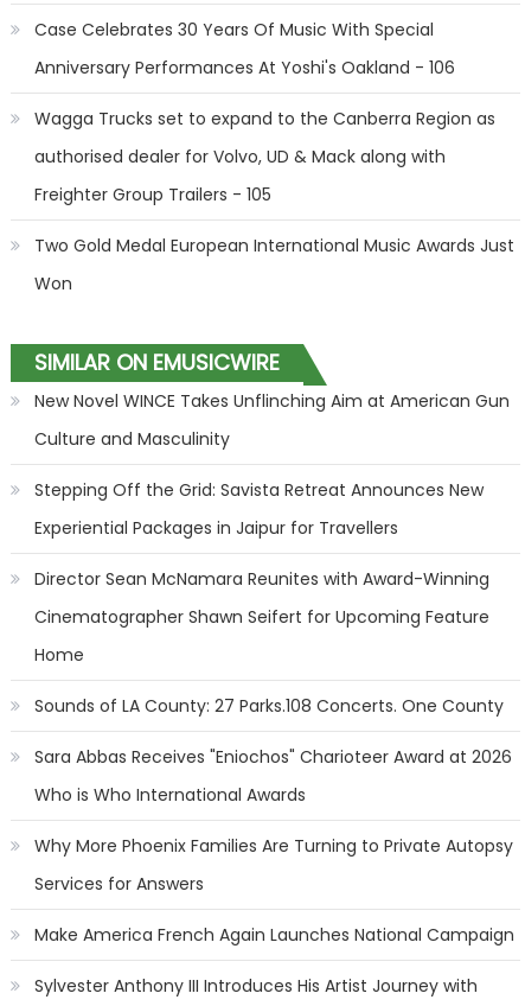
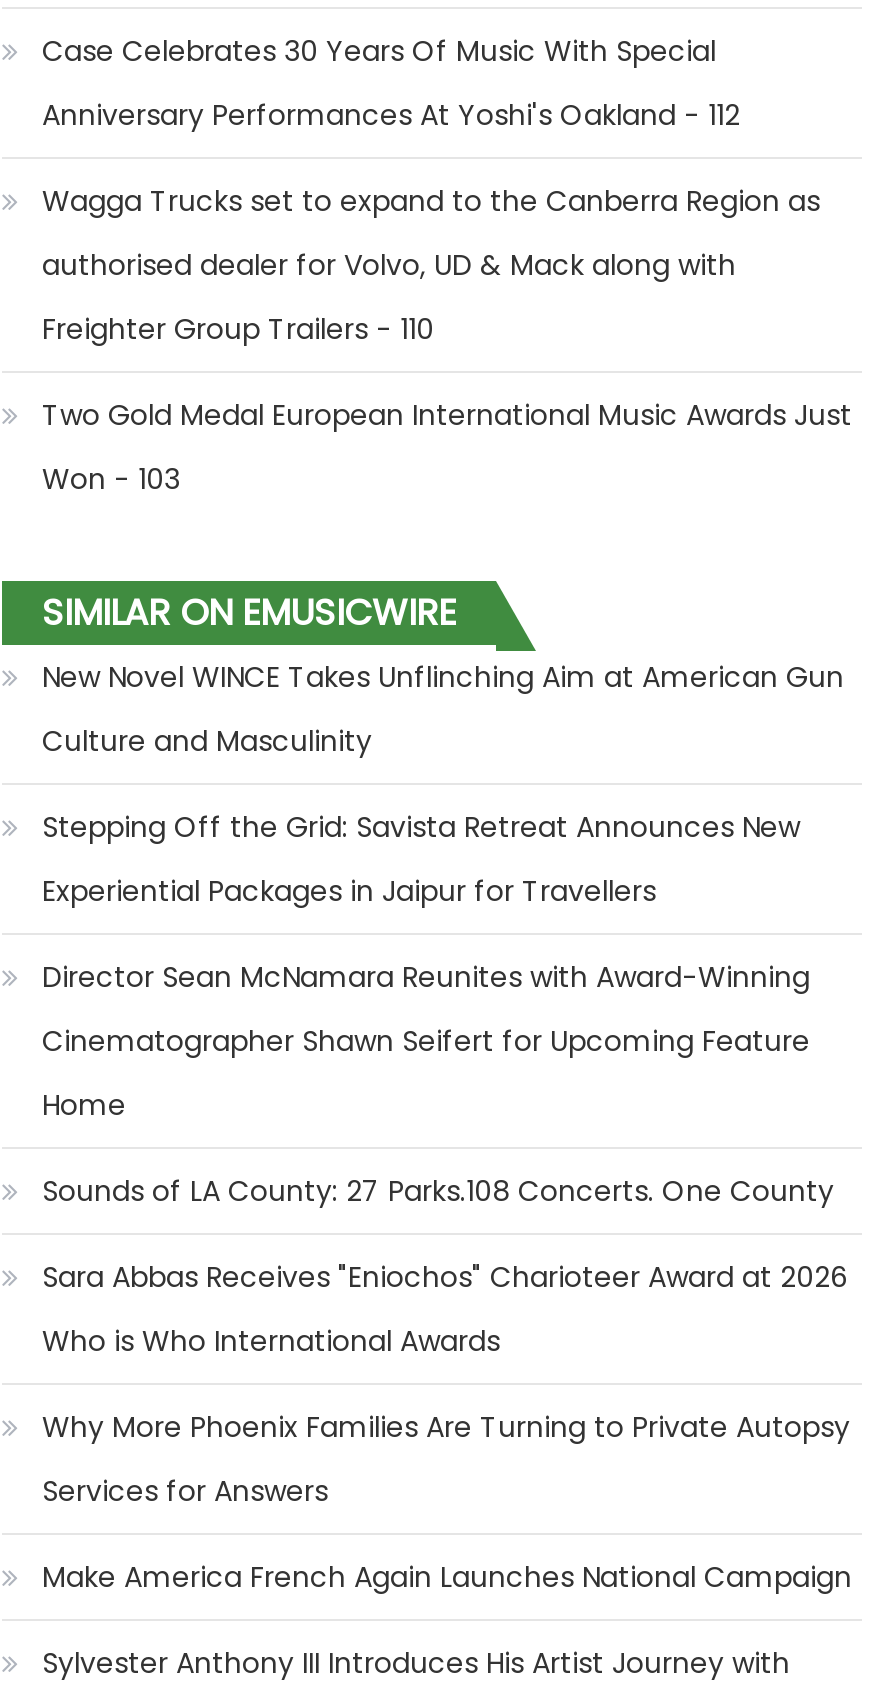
[34,56,455,79] Anniversary Performances At Yoshi's Oakland - 106 -> [42,95,740,135] Anniversary Performances At Yoshi's Oakland - 112
[34,183,271,206] Freighter Group Trailers - 105 -> [42,309,434,349] Freighter Group Trailers - 110
[34,272,72,295] Won -> [42,459,180,499] Won - 103

